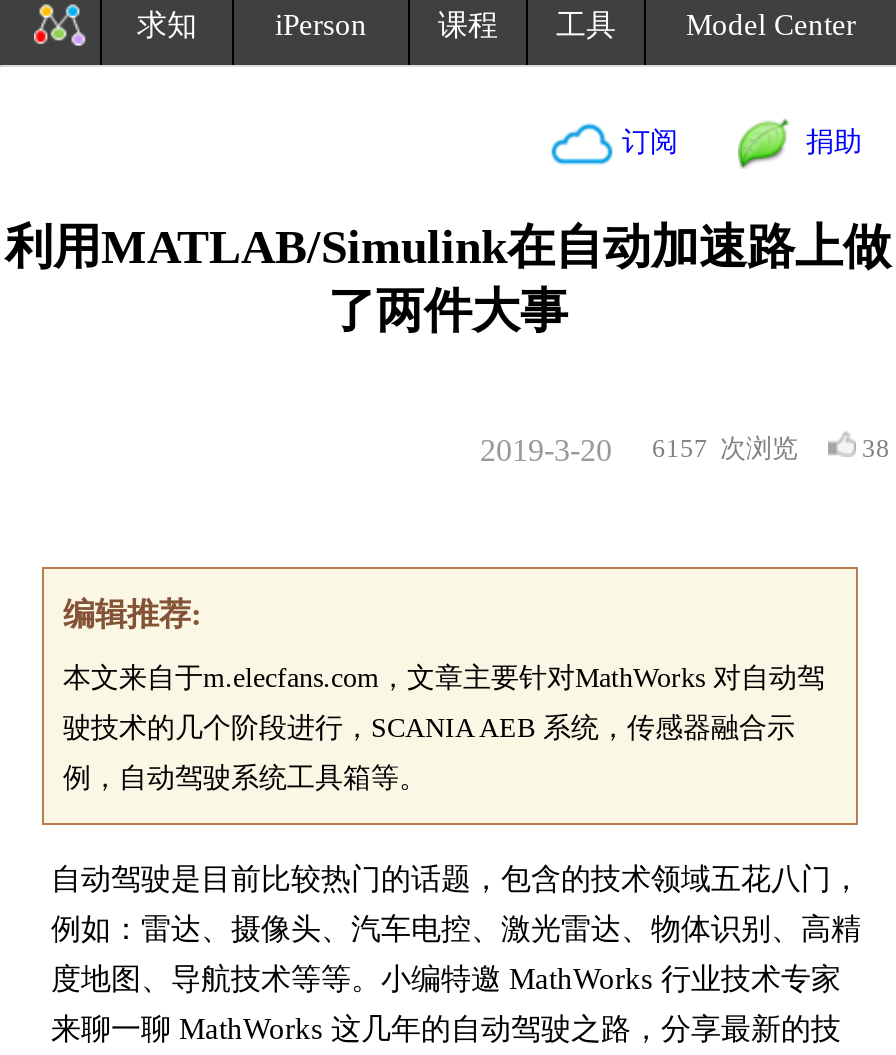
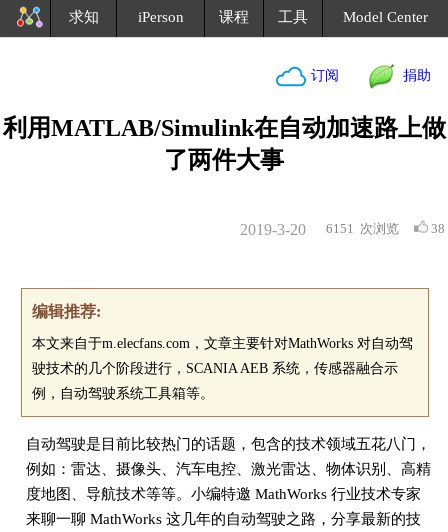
[472,433,890,467] 2019-3-20 6157次浏览 38 -> [236,221,445,238] 2019-3-20 6151次浏览 38

